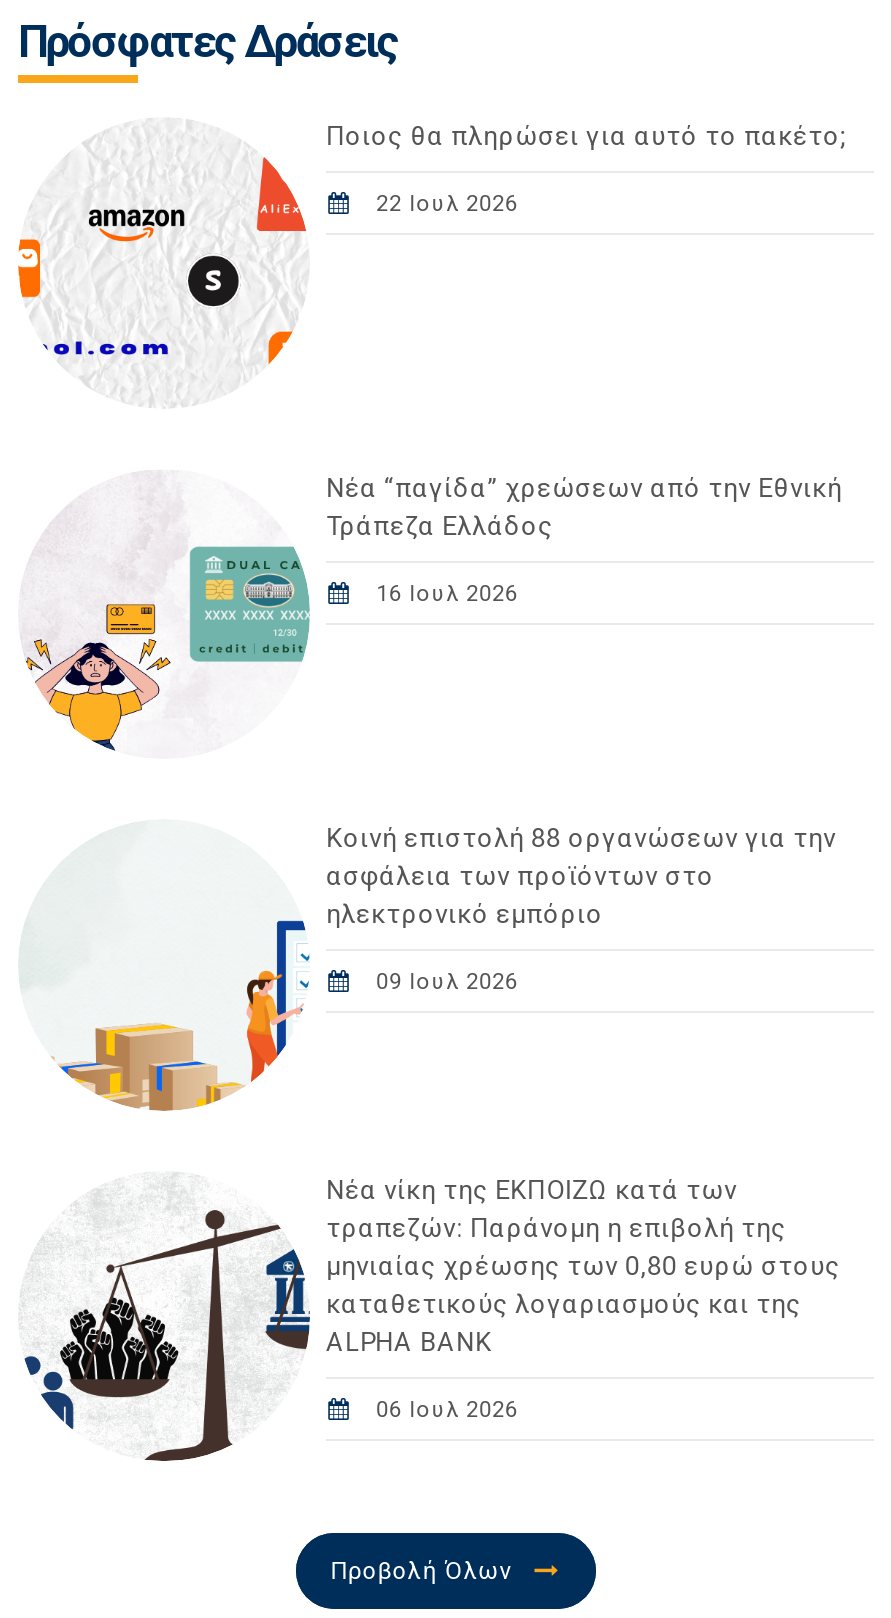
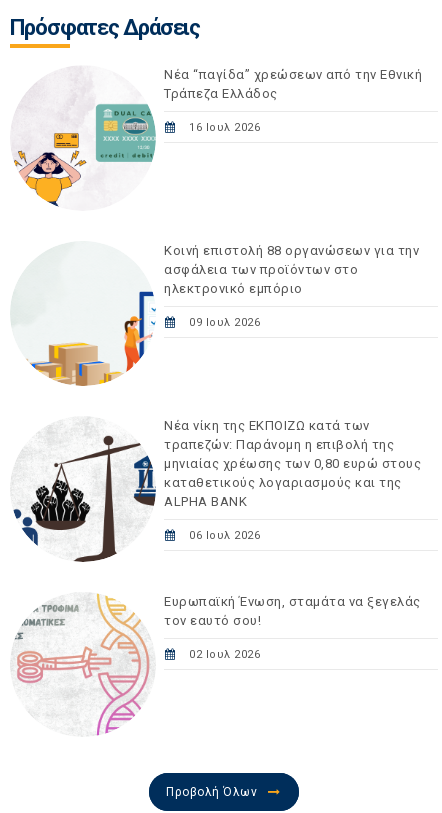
[16,121,847,365] [image] | Ποιος θα πληρώσει για αυτό το πακέτο; | 22 Ιουλ 2026 -> none
moved [20,471,842,1422] -> [11,66,422,542]: [image] | Νέα “παγίδα” χρεώσεων από την Εθνική | Τράπεζα Ελλάδος | ... | ALPHA BANK | 06 Ιουλ 2026
none -> [15,593,421,736] [image] | Ευρωπαϊκή Ένωση, σταμάτα να ξεγελάς | τον εαυτό σου! | 02 Ιουλ 2026

